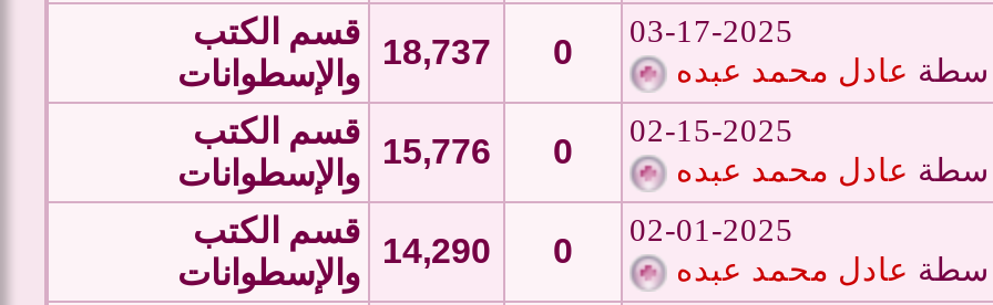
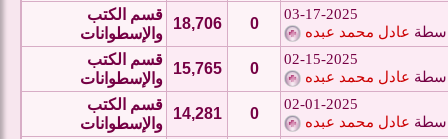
[382,33,573,71] 18,737 0 -> [172,15,258,32] 18,706 0
[382,133,573,170] 15,776 0 -> [172,60,258,77] 15,765 0
[382,232,573,270] 14,290 0 -> [172,105,258,122] 14,281 0

